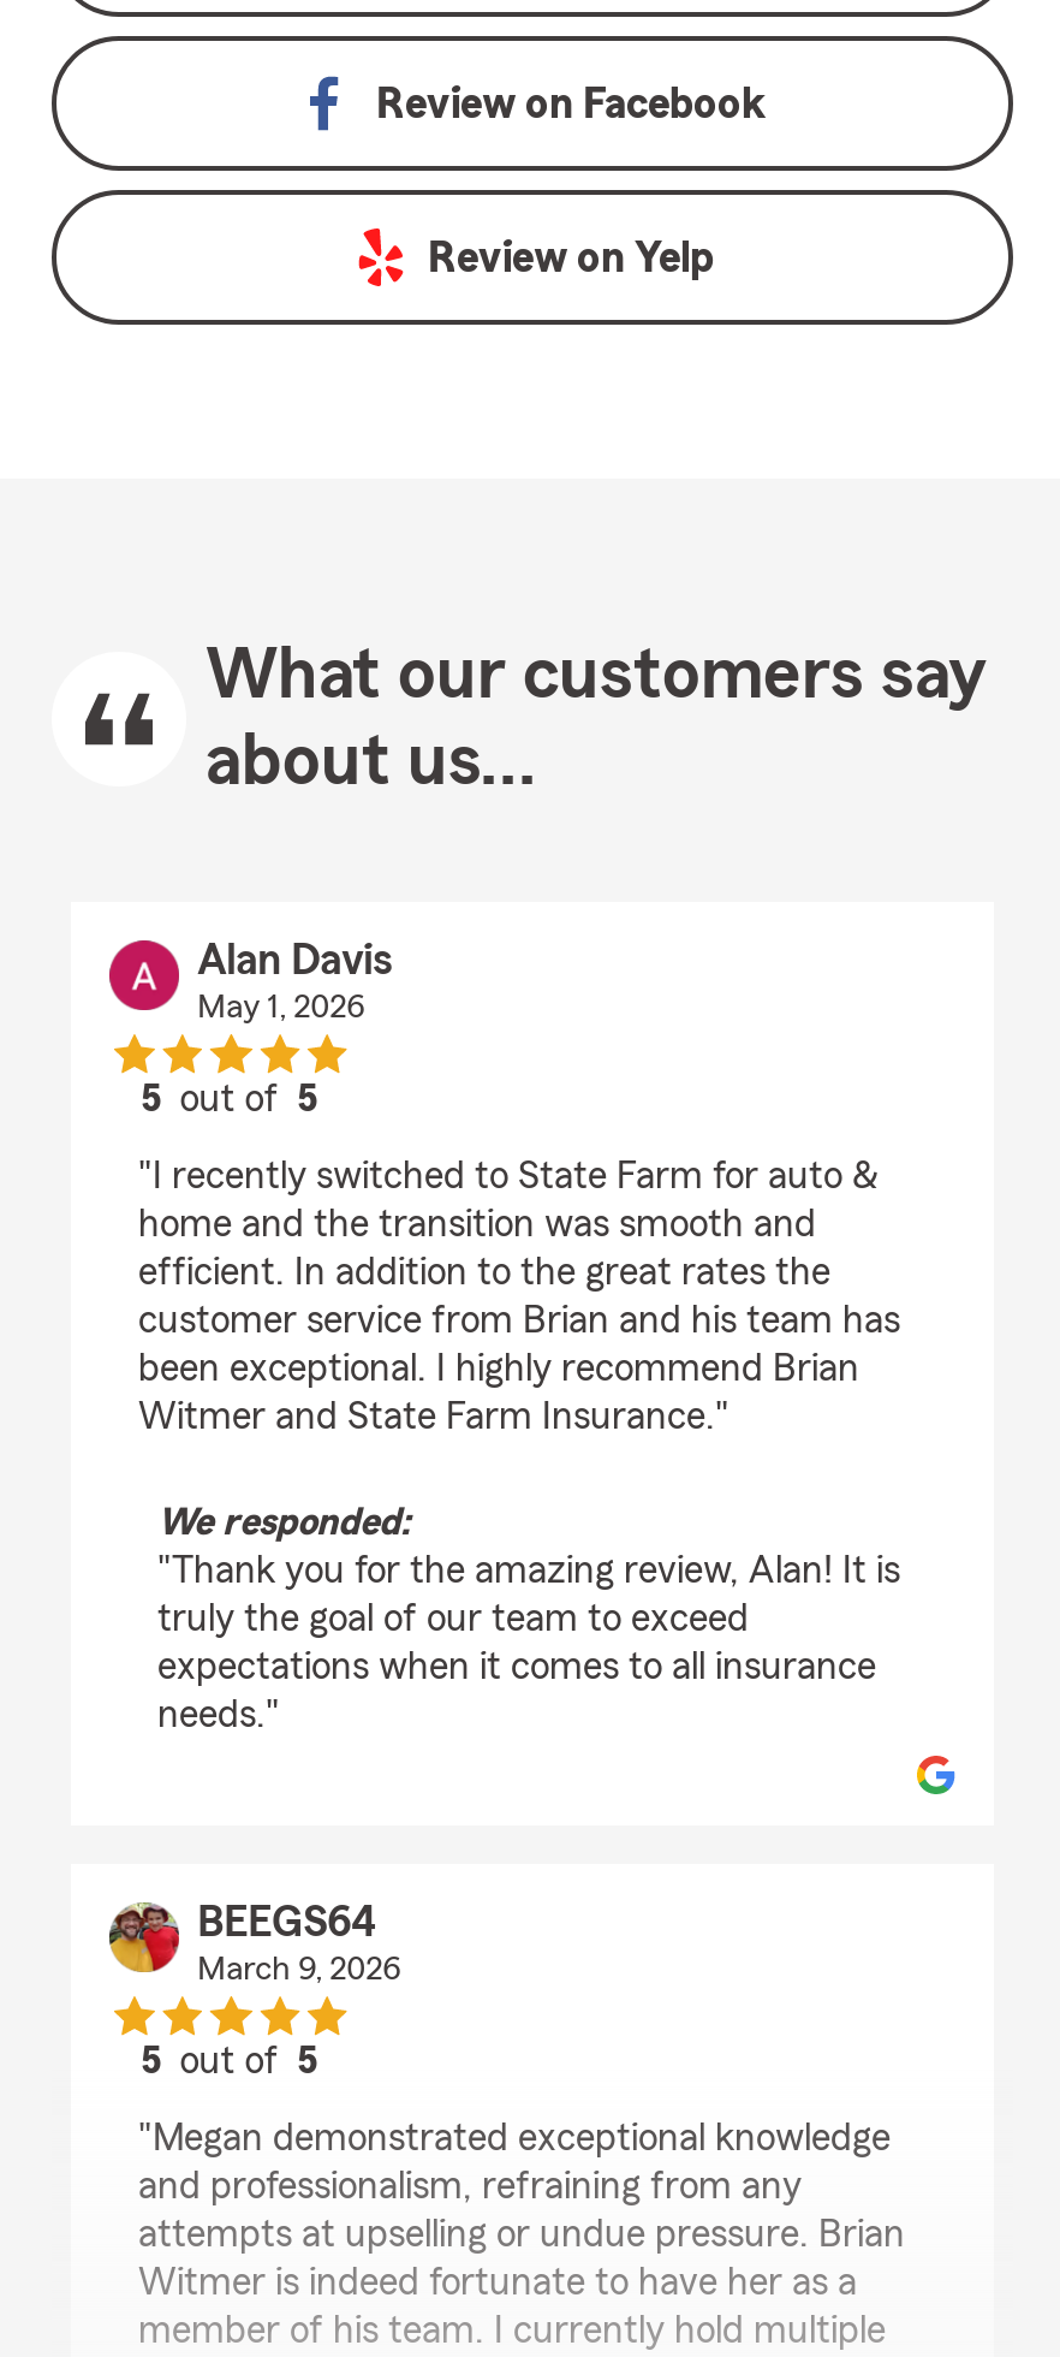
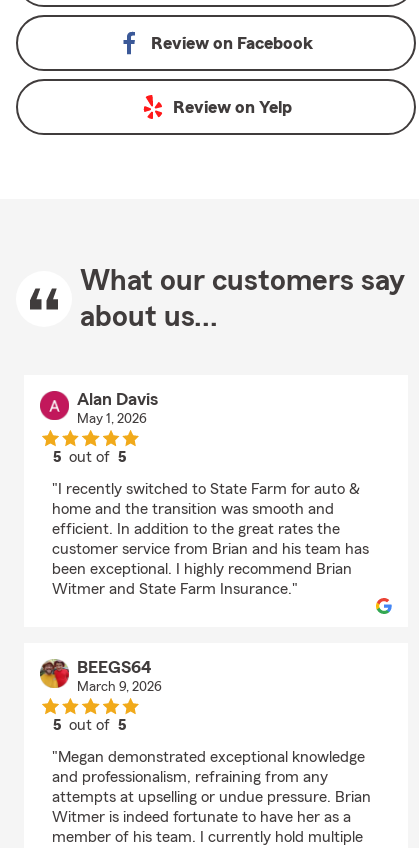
[157,1503,900,1734] We responded: | "Thank you for the amazing review, Alan! It is | truly the goal of our team to exceed | expectations when it comes to all insurance | needs." -> none

